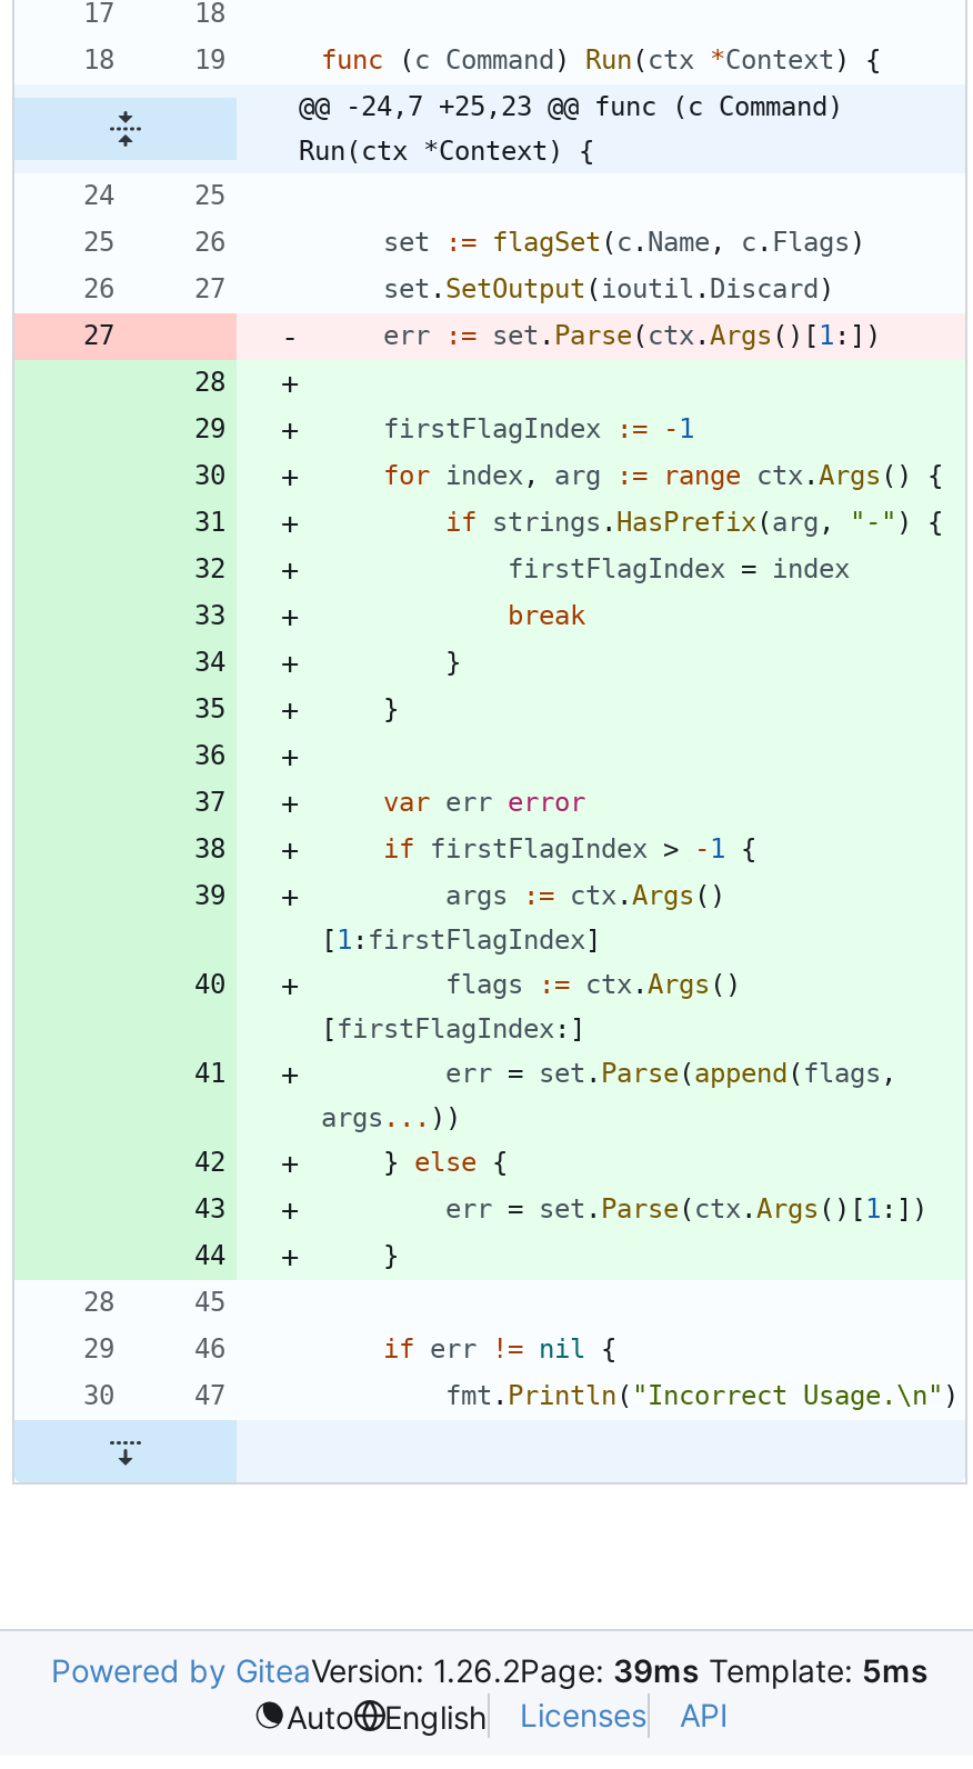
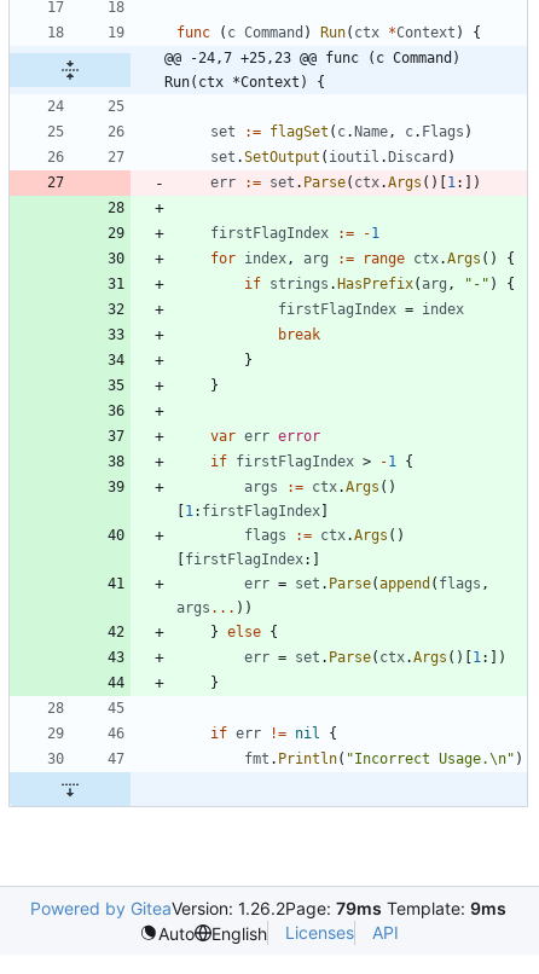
[51,1651,929,1689] Powered by GiteaVersion: 1.26.2Page: 39ms Template: 5ms -> [30,898,506,919] Powered by GiteaVersion: 1.26.2Page: 79ms Template: 9ms

